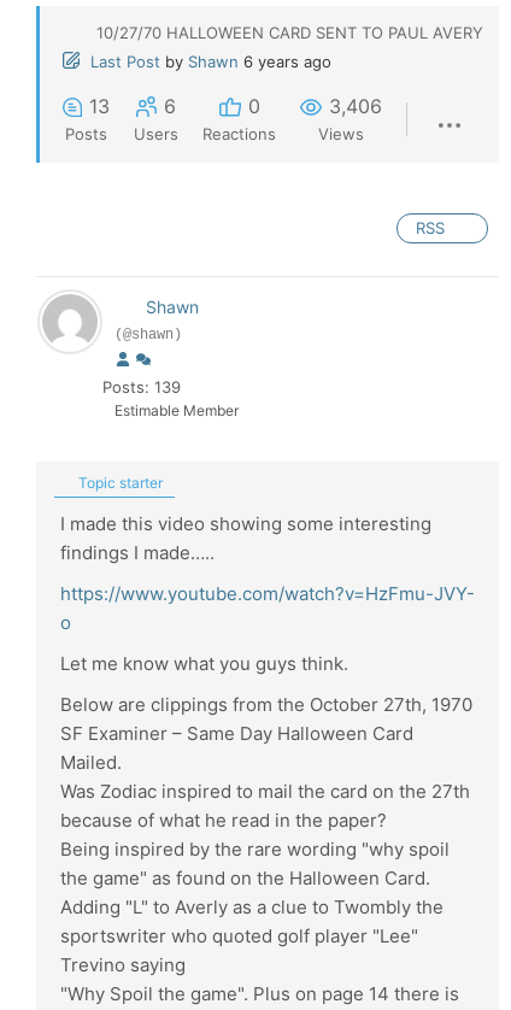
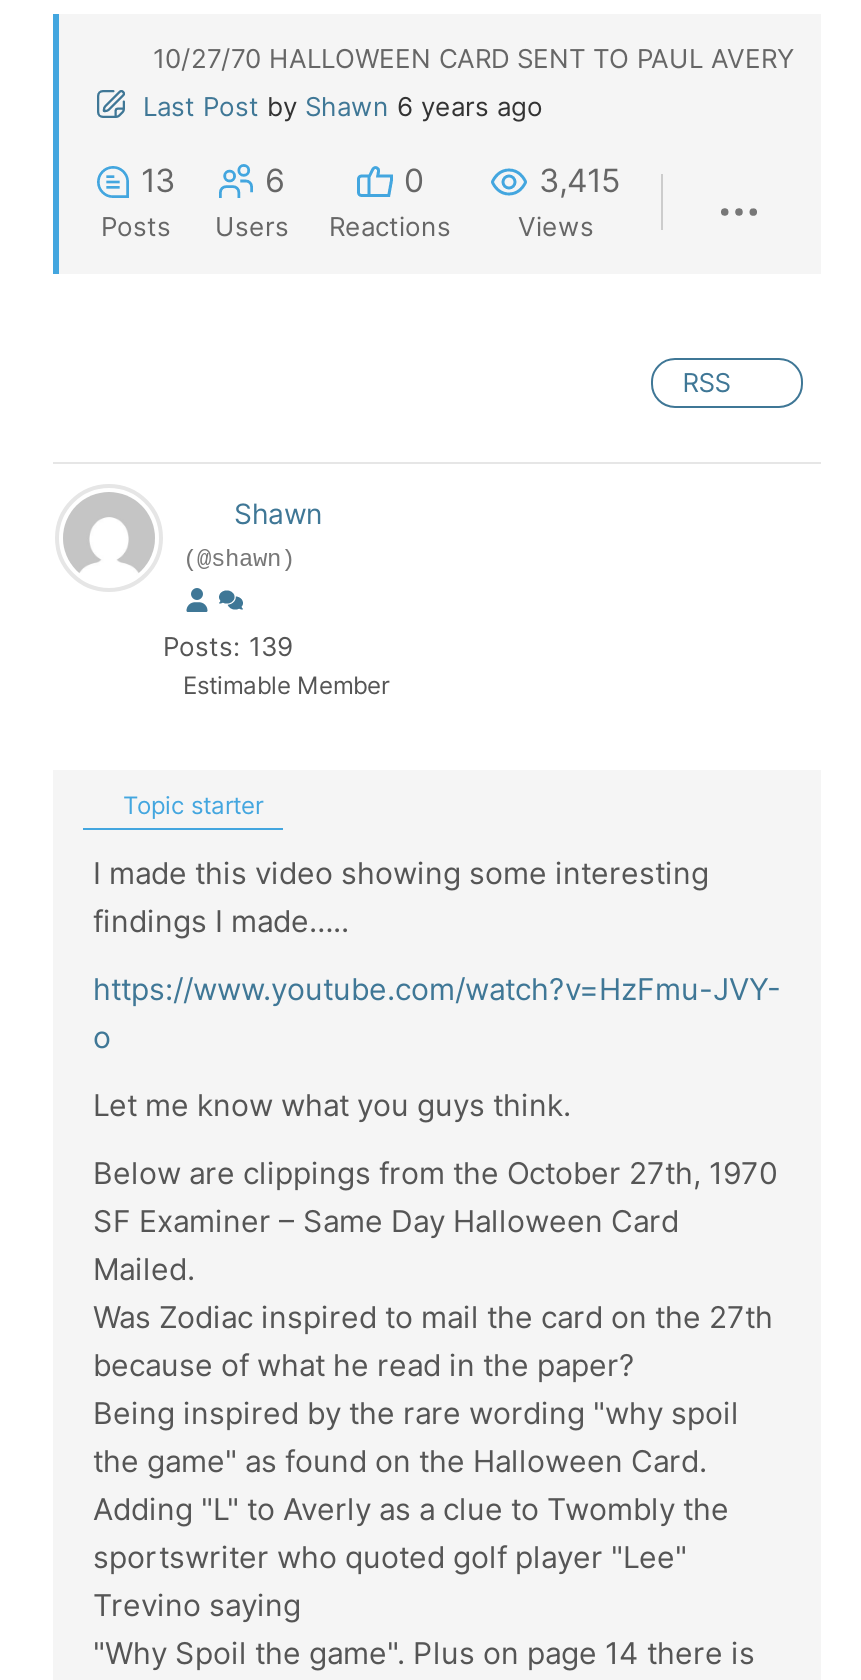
[329,94,382,119] 3,406 -> [539,161,621,201] 3,415

